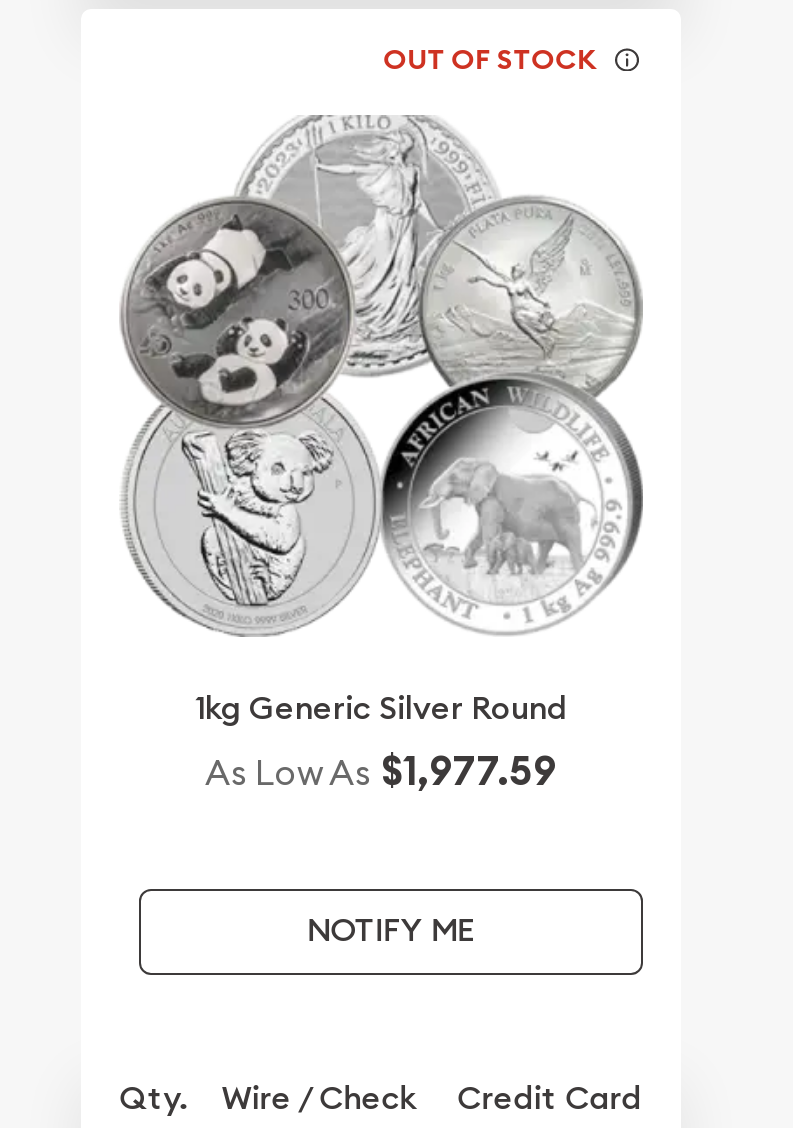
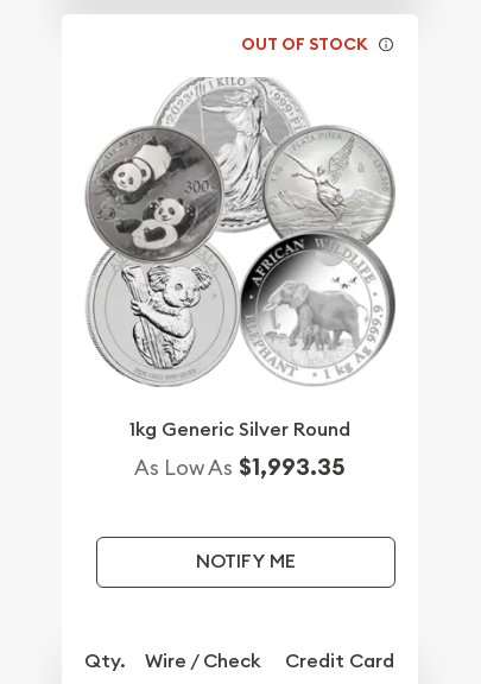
[205,745,557,797] As Low As $1,977.59 -> [134,451,346,482] As Low As $1,993.35

